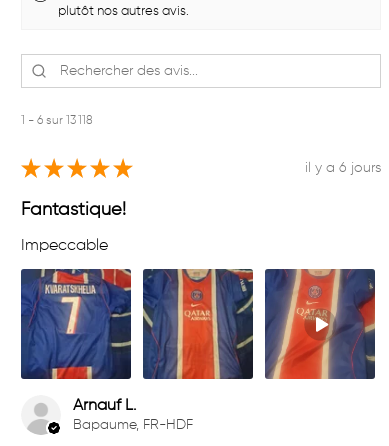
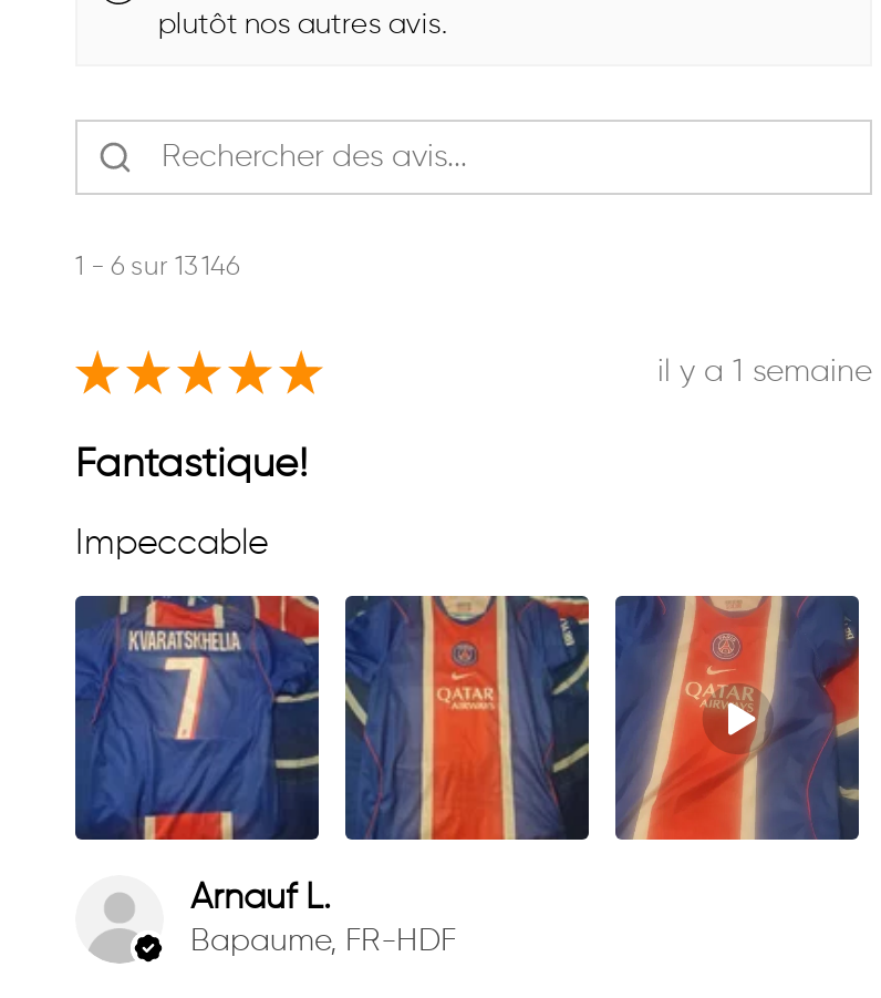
[21,115,93,127] 1 - 6 sur 13 118 -> [75,255,239,282] 1 - 6 sur 13 146
[305,161,381,175] il y a 6 jours -> [657,356,872,387] il y a 1 semaine

